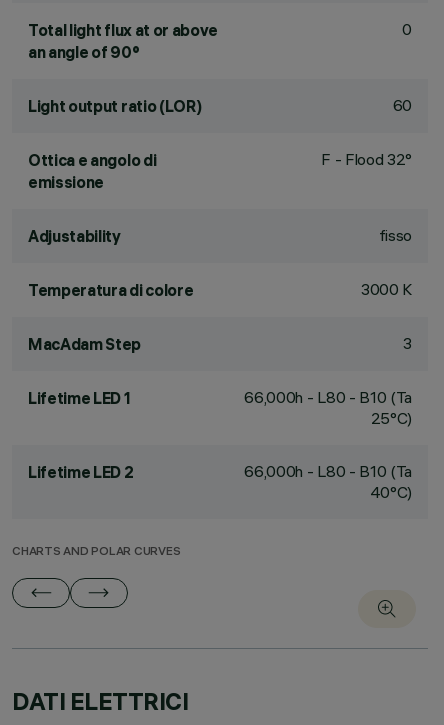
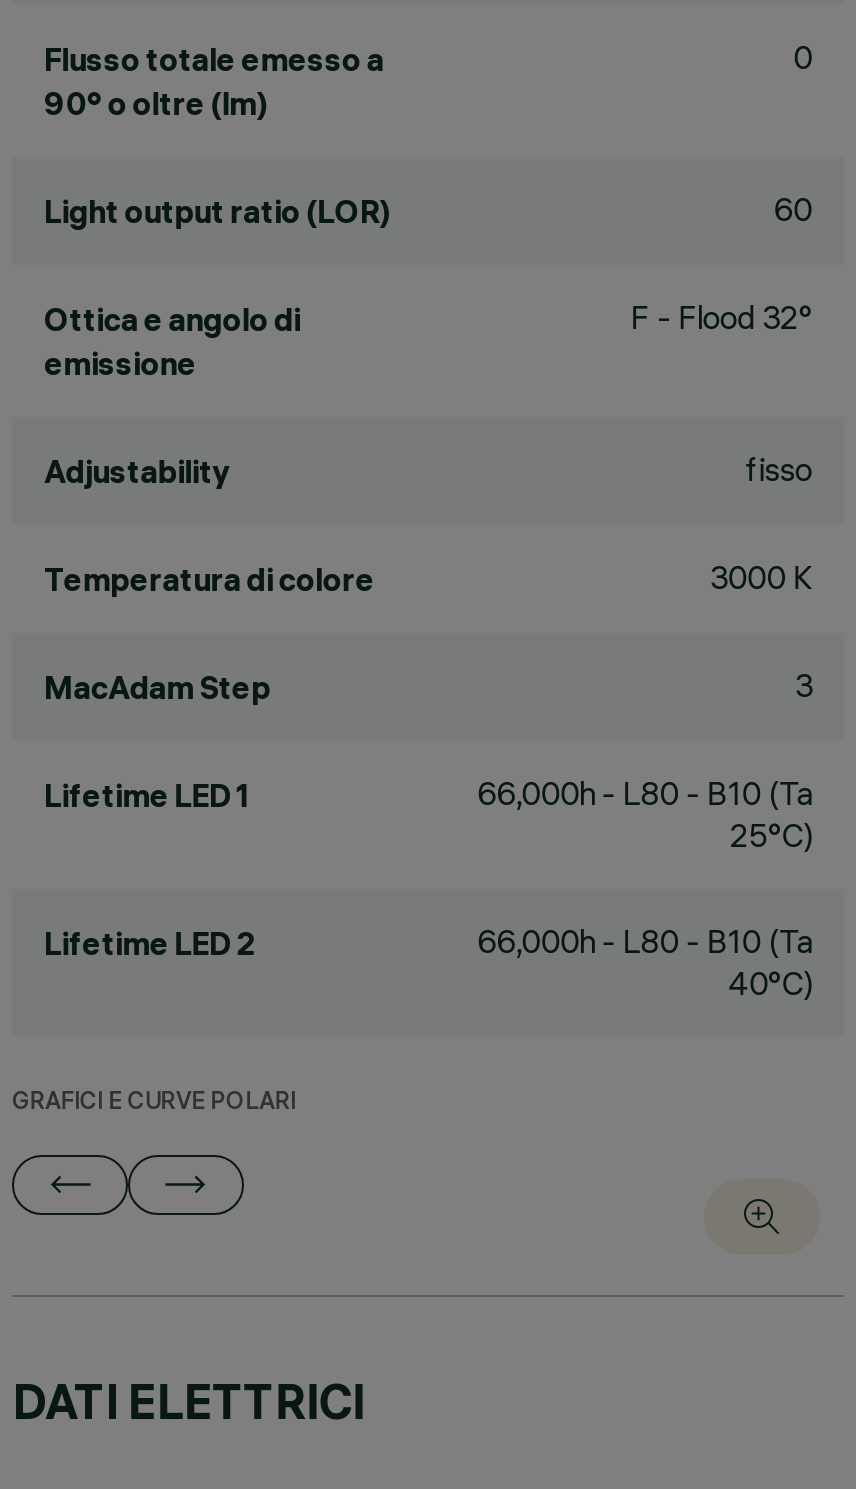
[28,20,218,62] Total light flux at or above | an angle of 90° -> [44,39,384,123] Flusso totale emesso a | 90° o oltre (lm)
[12,546,180,559] CHARTS AND POLAR CURVES -> [12,1091,295,1117] GRAFICI E CURVE POLARI

